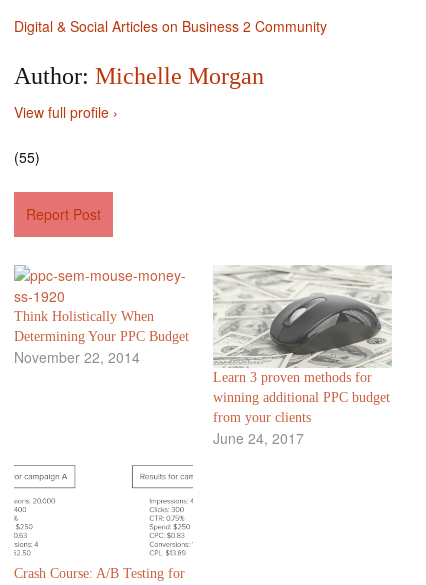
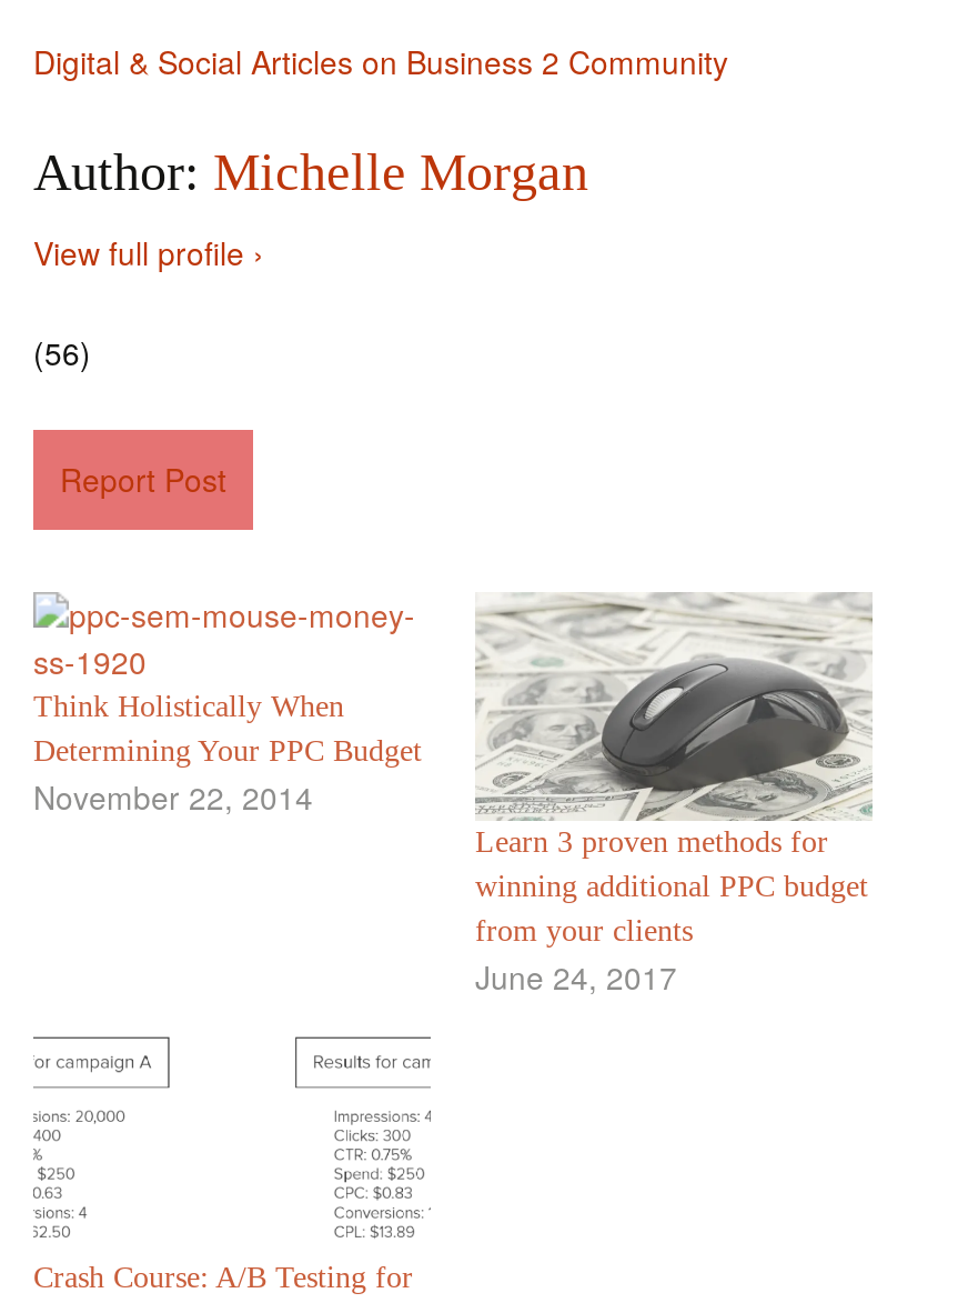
[14,147,40,167] (55) -> [33,331,91,375] (56)

